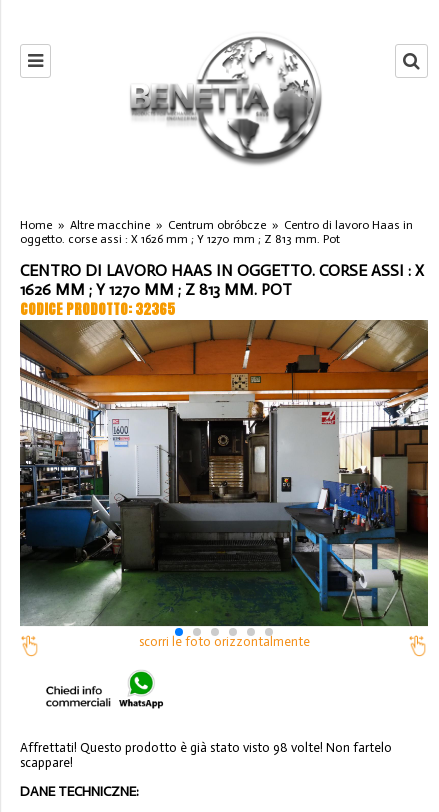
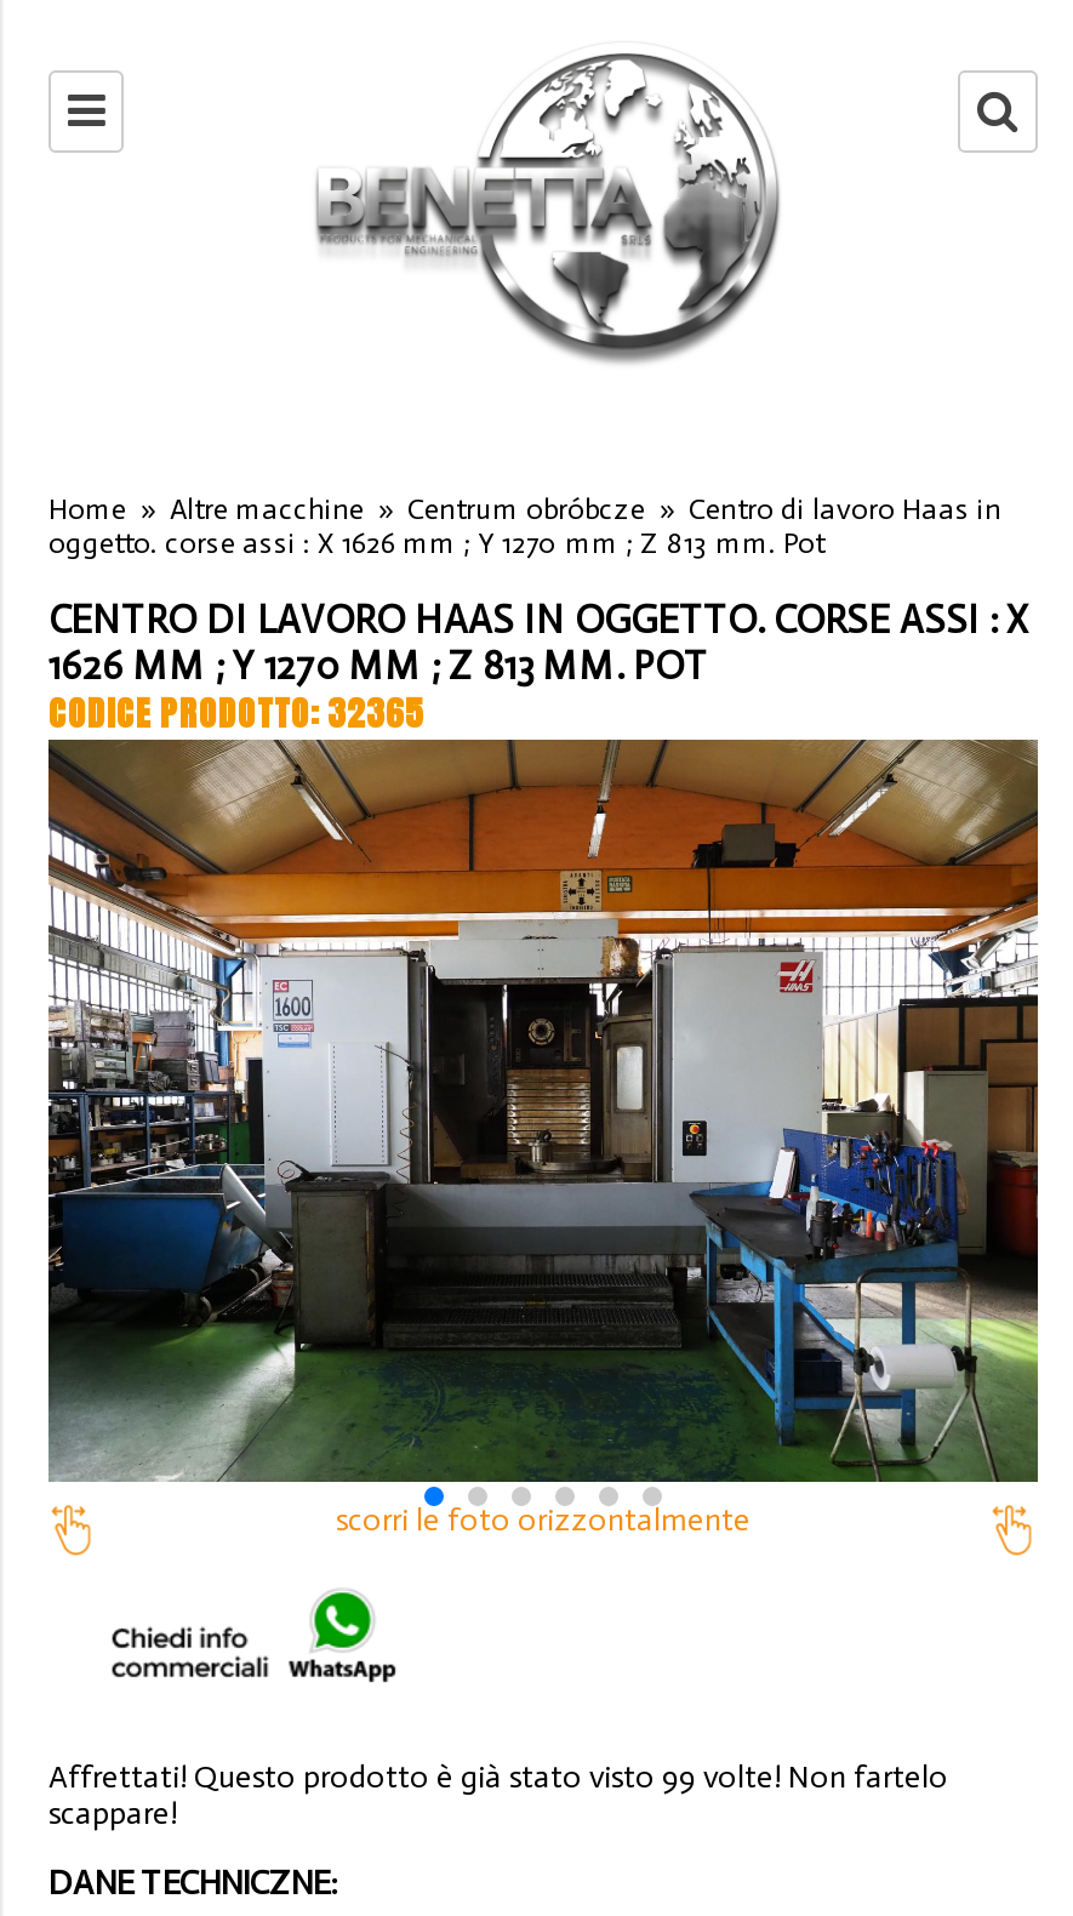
[20,740,392,755] Affrettati! Questo prodotto è già stato visto 98 volte! Non fartelo -> [48,1759,948,1795] Affrettati! Questo prodotto è già stato visto 99 volte! Non fartelo

